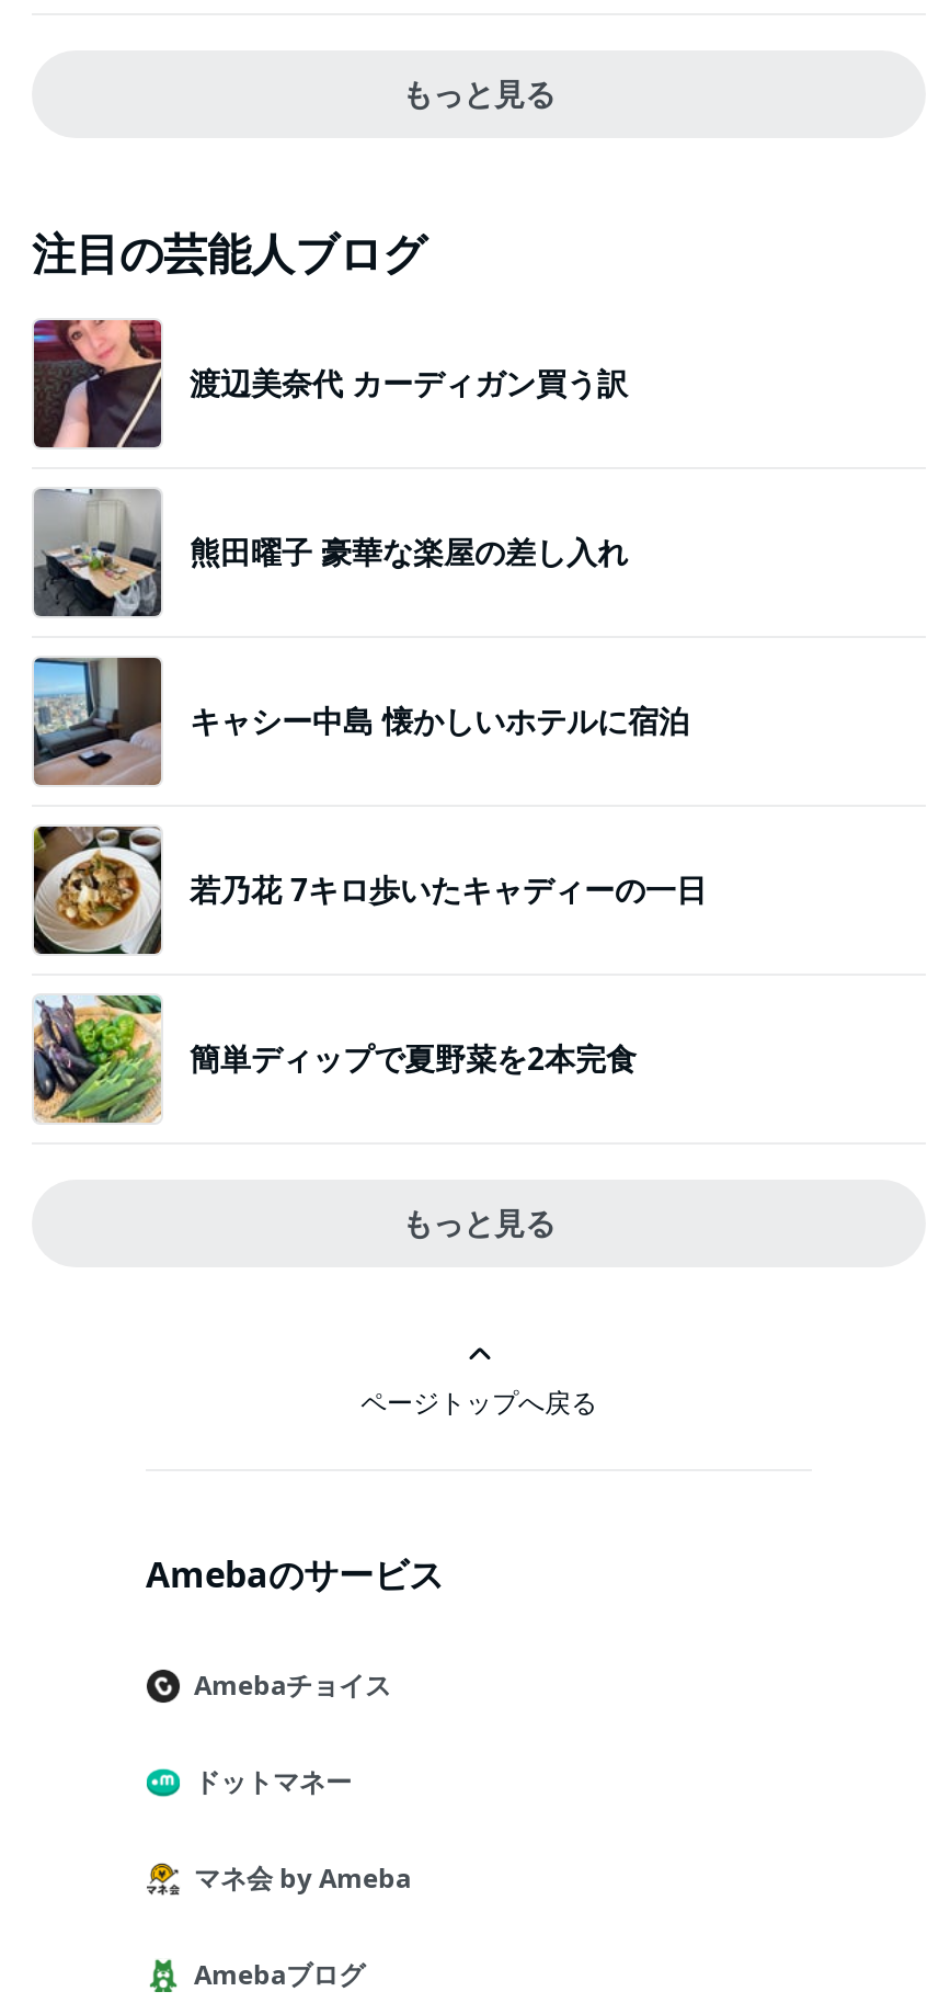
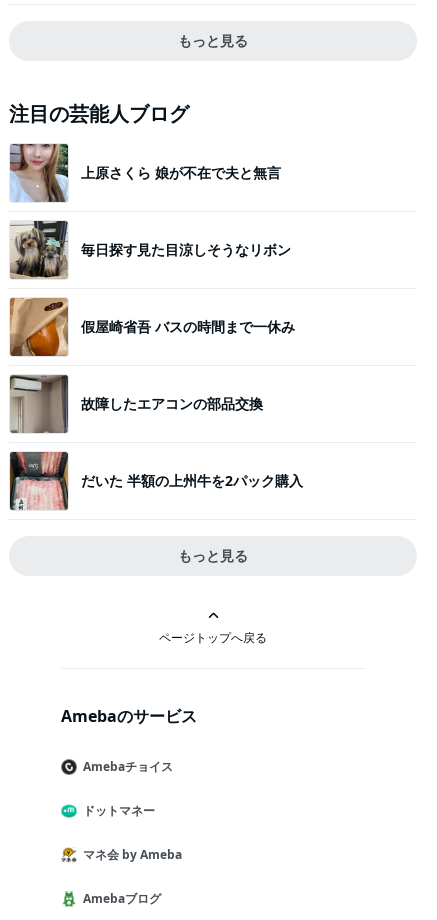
[32,318,628,449] [image] | 渡辺美奈代 カーディガン買う訳 -> [9,143,281,203] [image] | 上原さくら 娘が不在で夫と無言
[32,487,628,618] [image] | 熊田曜子 豪華な楽屋の差し入れ -> [9,221,291,280] [image] | 毎日探す見た目涼しそうなリボン
[32,656,689,787] [image] | キャシー中島 懐かしいホテルに宿泊 -> [9,297,295,357] [image] | 假屋崎省吾 バスの時間まで一休み
[32,824,707,956] [image] | 若乃花 7キロ歩いたキャディーの一日 -> [9,374,263,434] [image] | 故障したエアコンの部品交換
[32,993,637,1125] [image] | 簡単ディップで夏野菜を2本完食 -> [9,451,303,511] [image] | だいた 半額の上州牛を2パック購入

